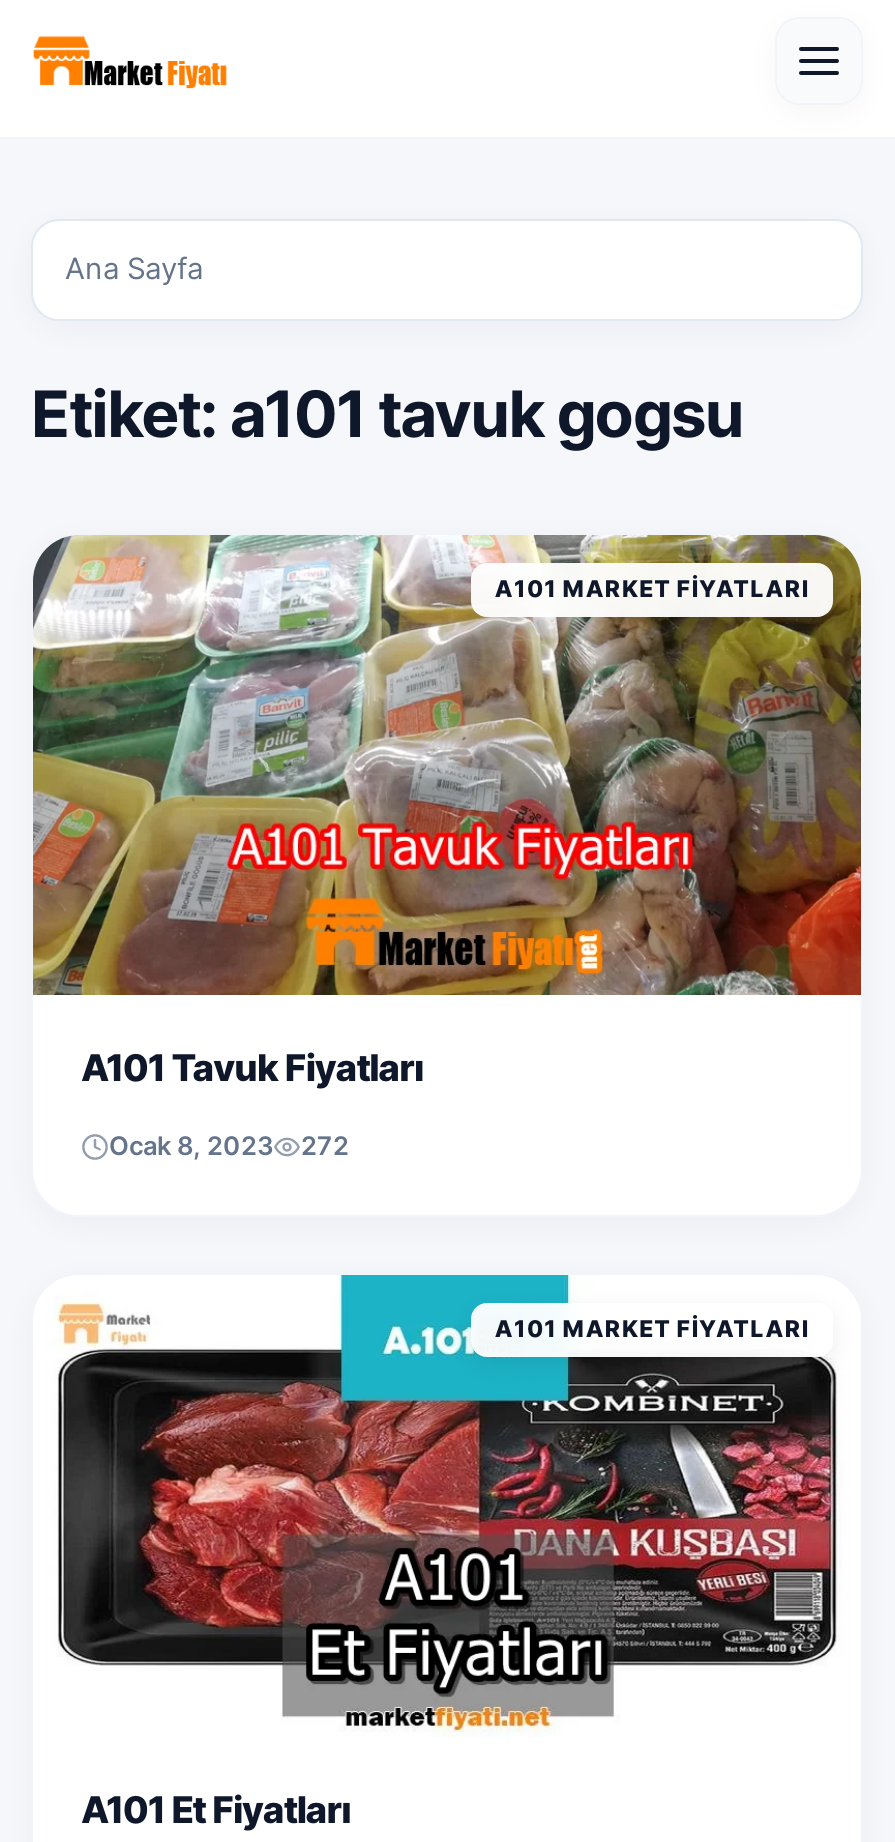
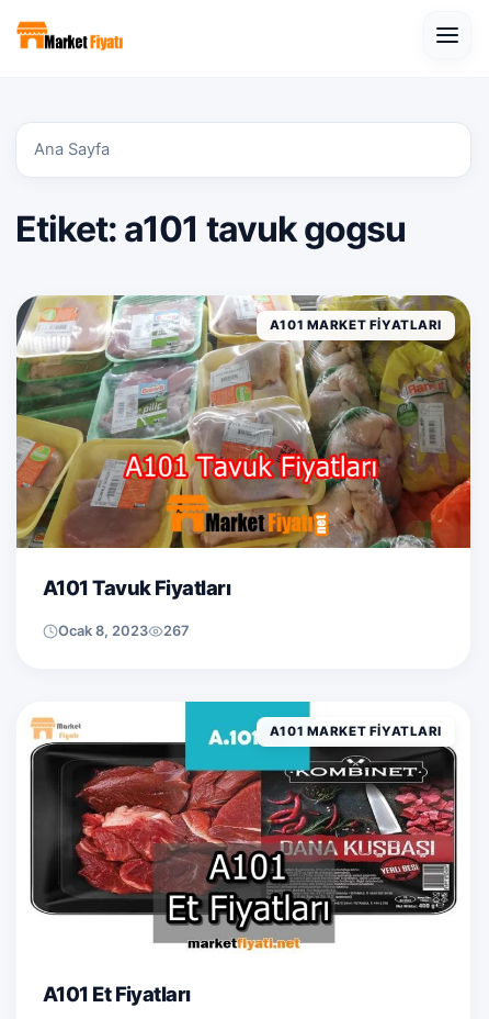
[109,1132,349,1162] Ocak 8, 2023 272 -> [58,623,190,639] Ocak 8, 2023 267

